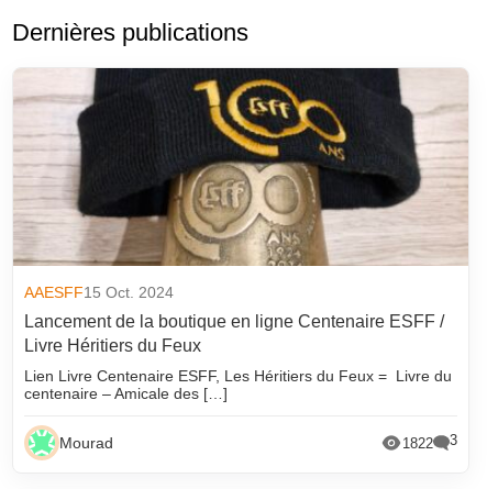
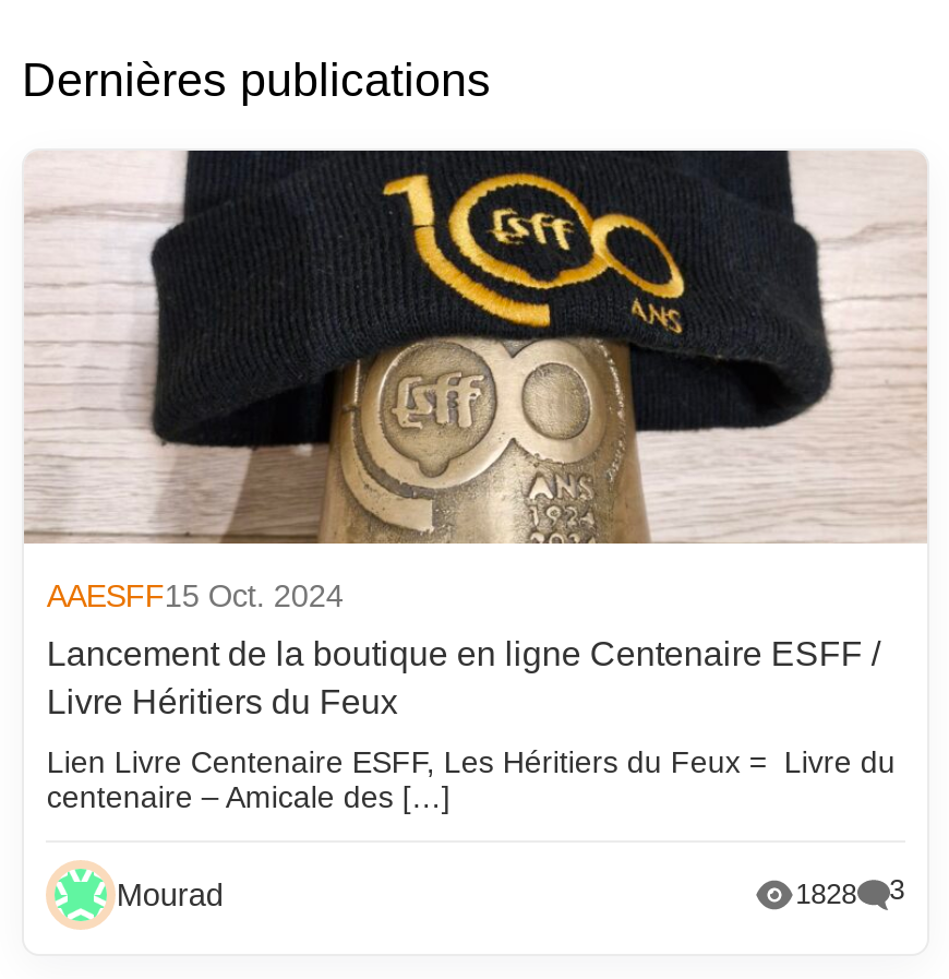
[402,432,457,451] 1822 3 -> [795,872,904,910] 1828 3

